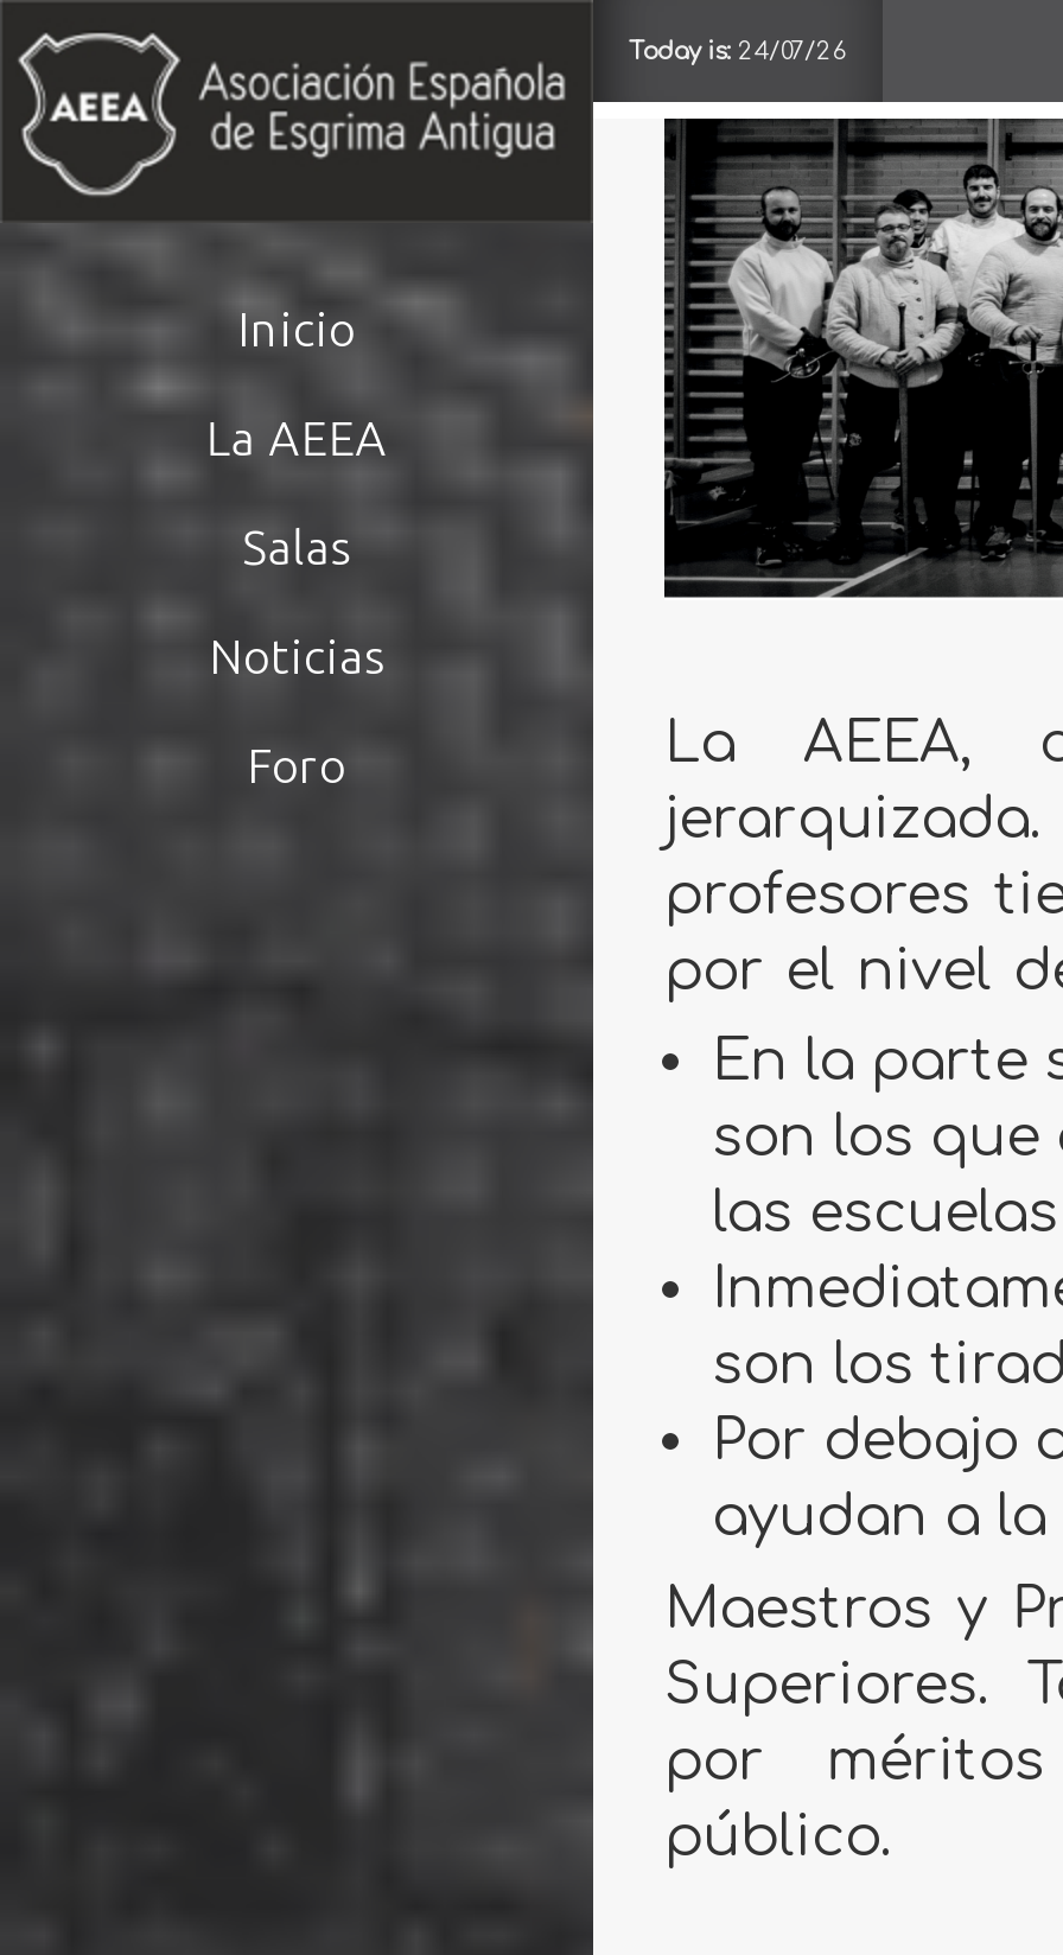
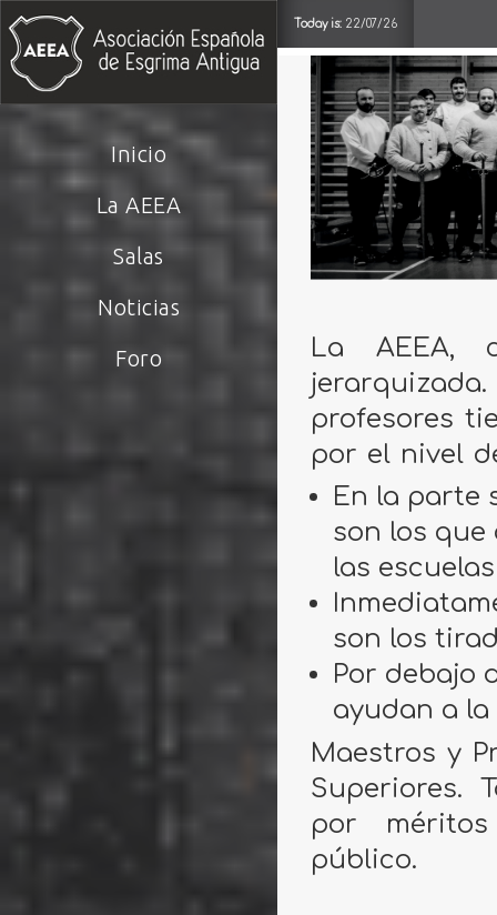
[629,38,847,64] Today is: 24/07/26 -> [294,18,397,30] Today is: 22/07/26

